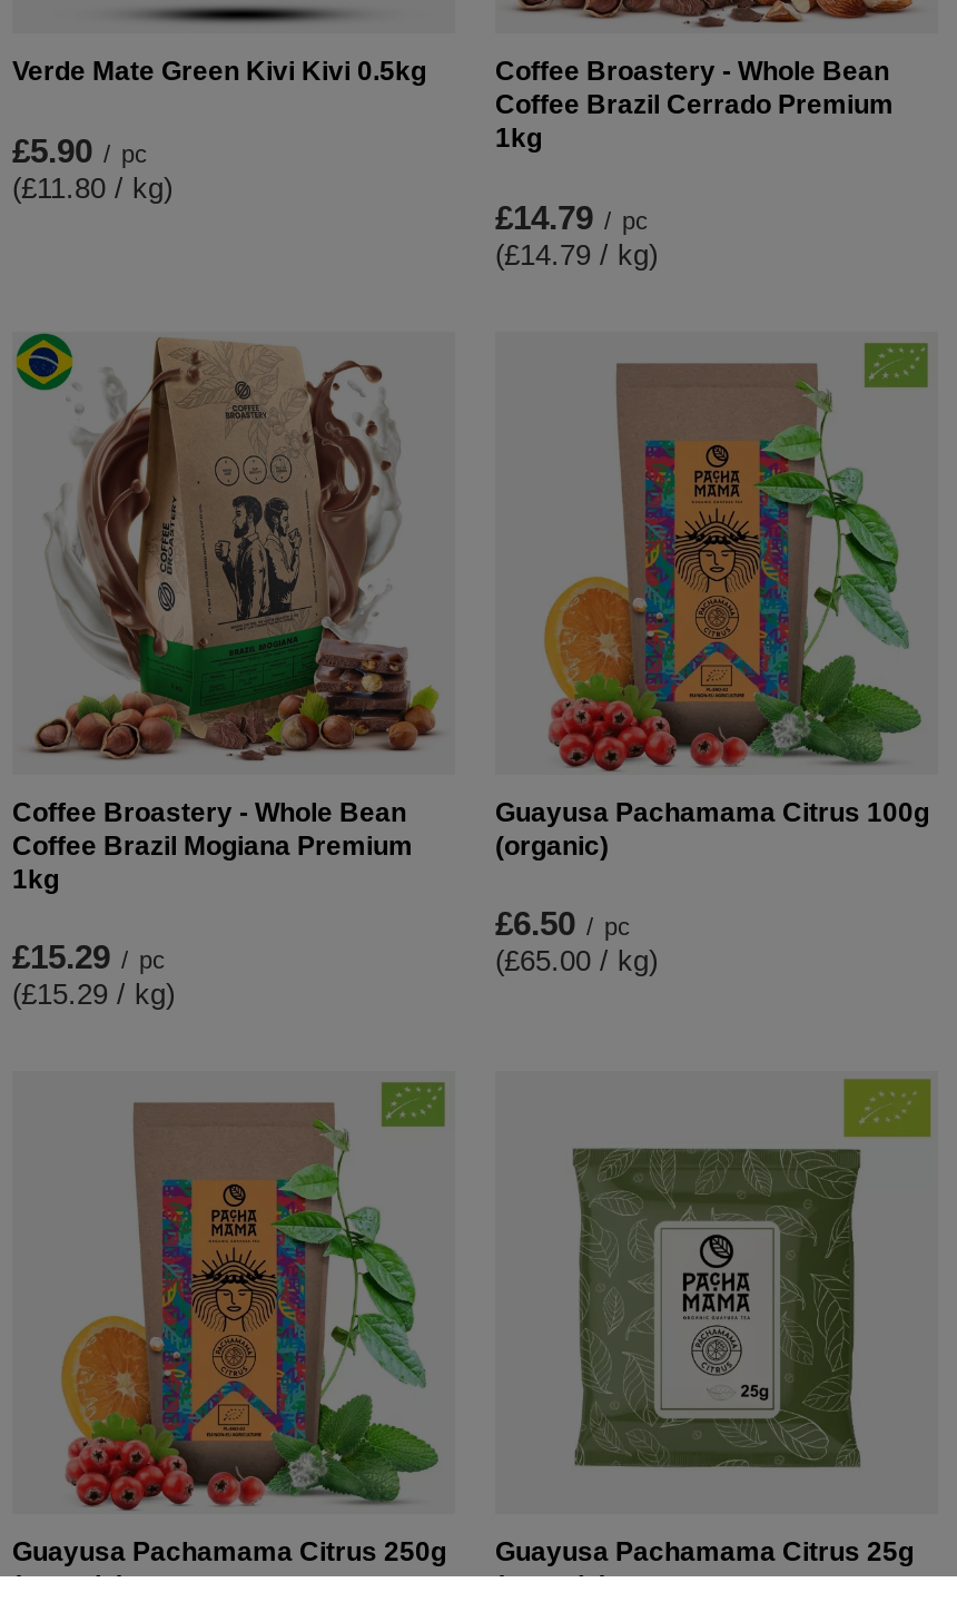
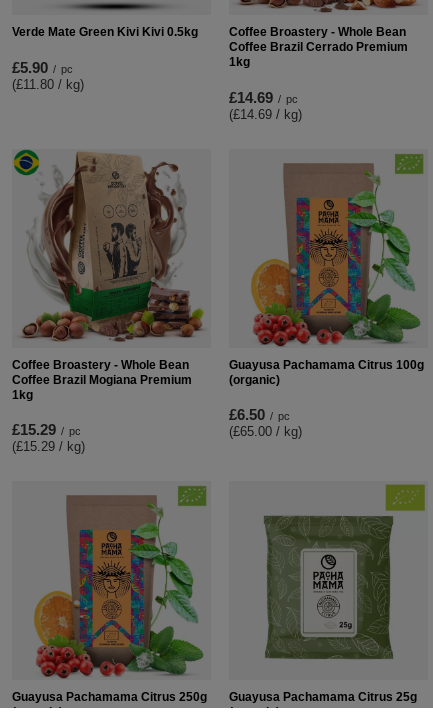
[495,197,649,235] £14.79 / pc -> [229,88,298,105] £14.69 / pc
[495,237,658,271] (£14.79 / kg) -> [229,106,302,121] (£14.69 / kg)

